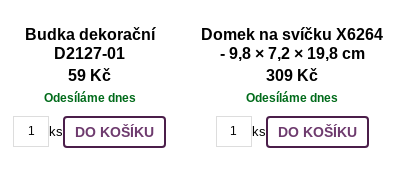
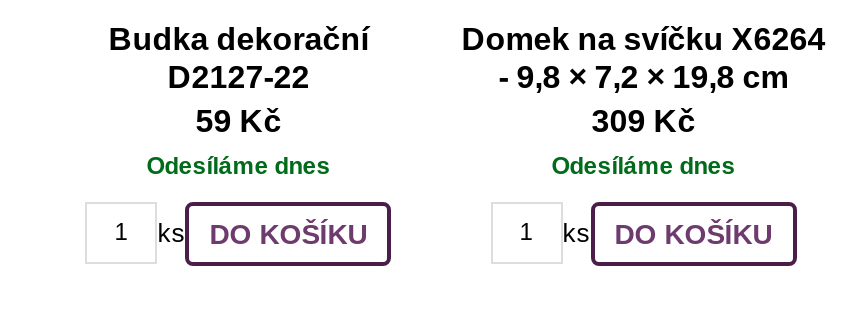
[54,45,125,62] D2127-01 -> [167,60,309,94] D2127-22

